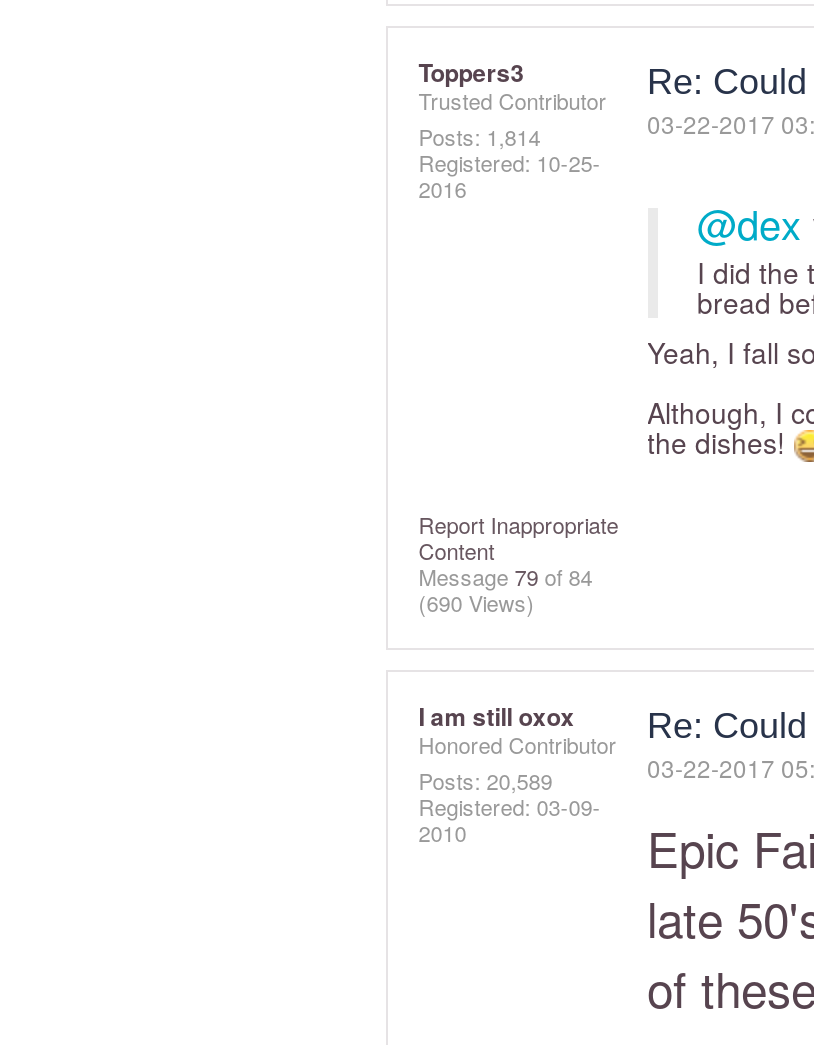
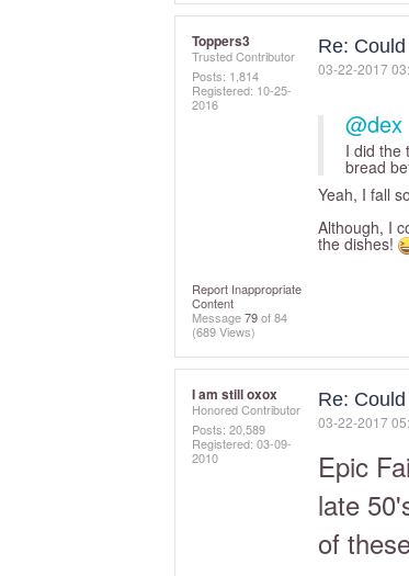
[418,587,534,619] (690 Views) -> [192,323,256,340] (689 Views)

